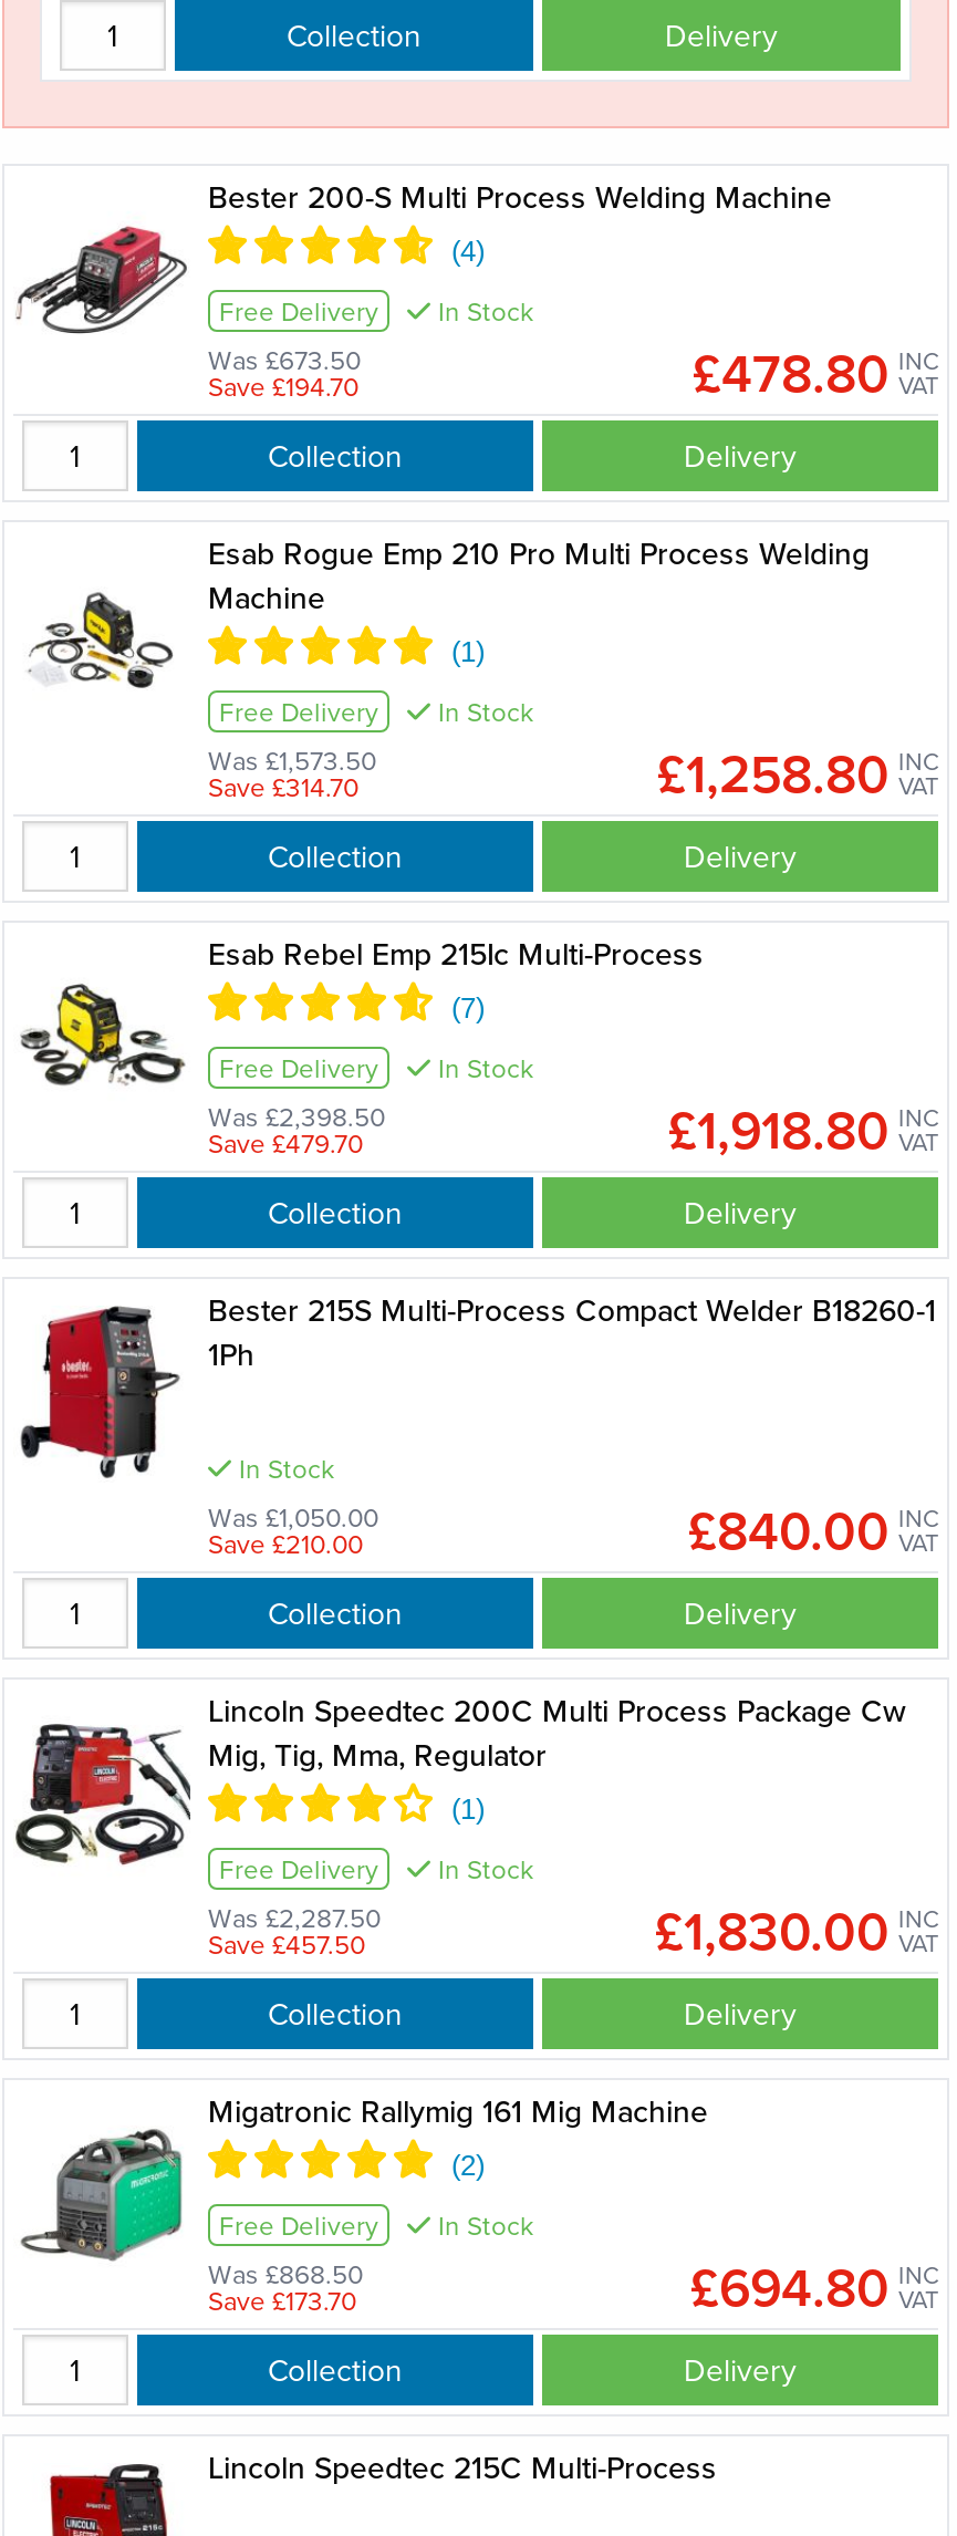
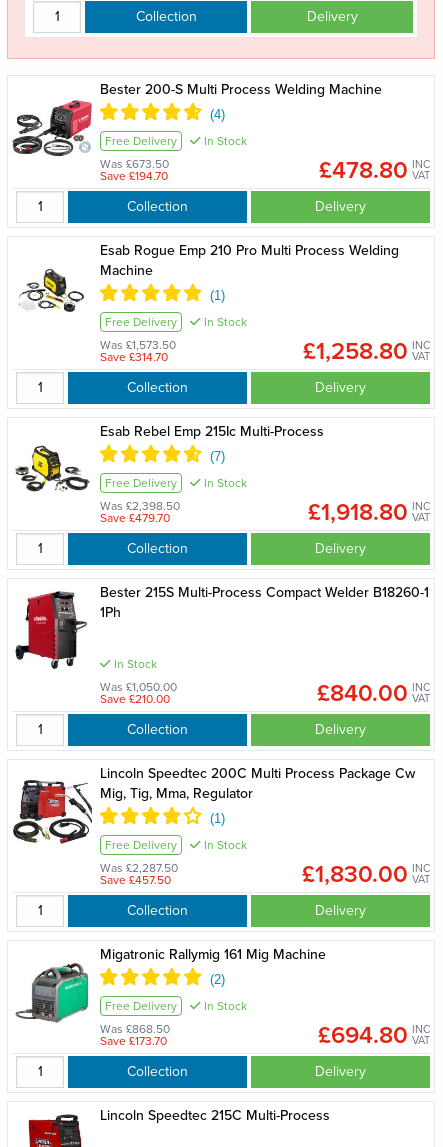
[15,221,190,343] [image] -> [12,99,93,157] [image]

